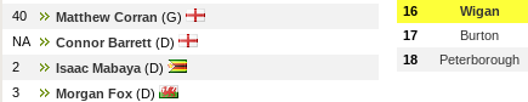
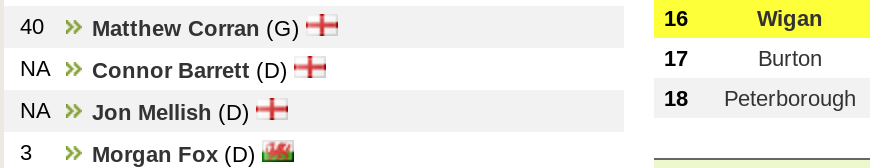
[12,59,168,75] 2 | Isaac Mabaya (D) -> [20,98,256,124] NA | Jon Mellish (D)

